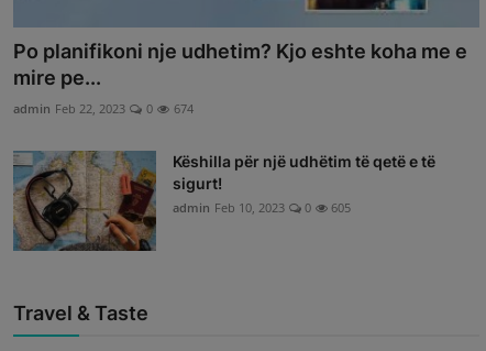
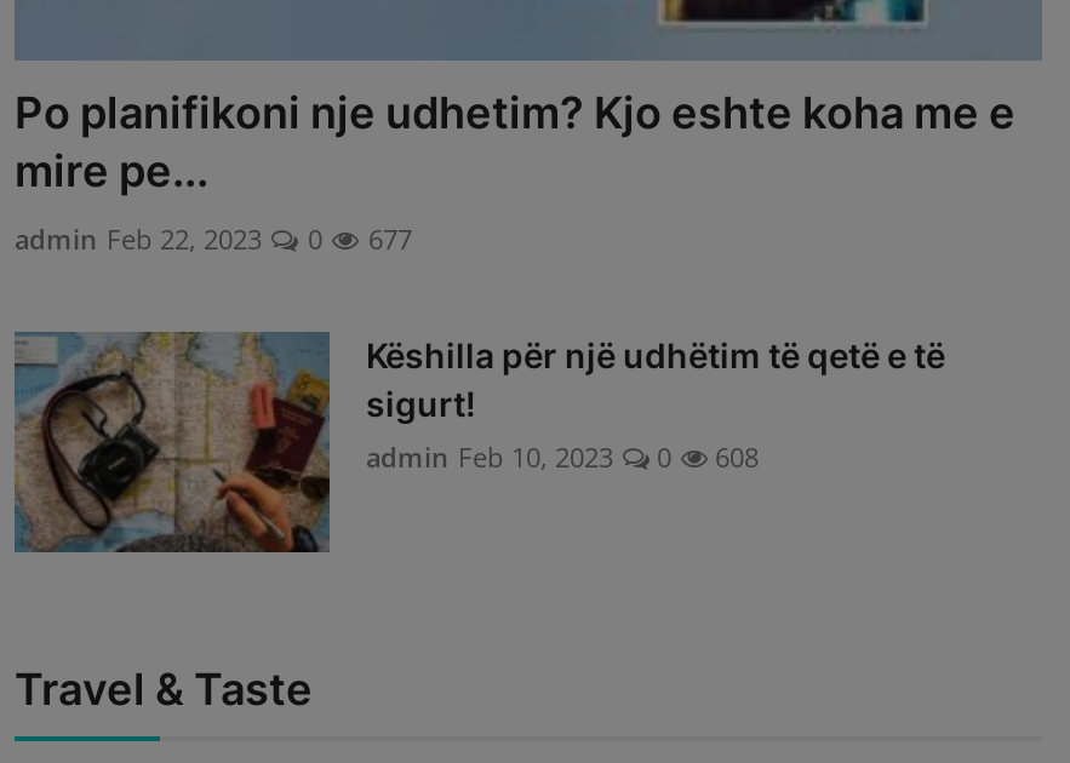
[13,100,194,117] admin Feb 22, 2023 0 674 -> [15,220,412,257] admin Feb 22, 2023 0 677
[173,199,351,216] admin Feb 10, 2023 0 605 -> [366,438,759,475] admin Feb 10, 2023 0 608

